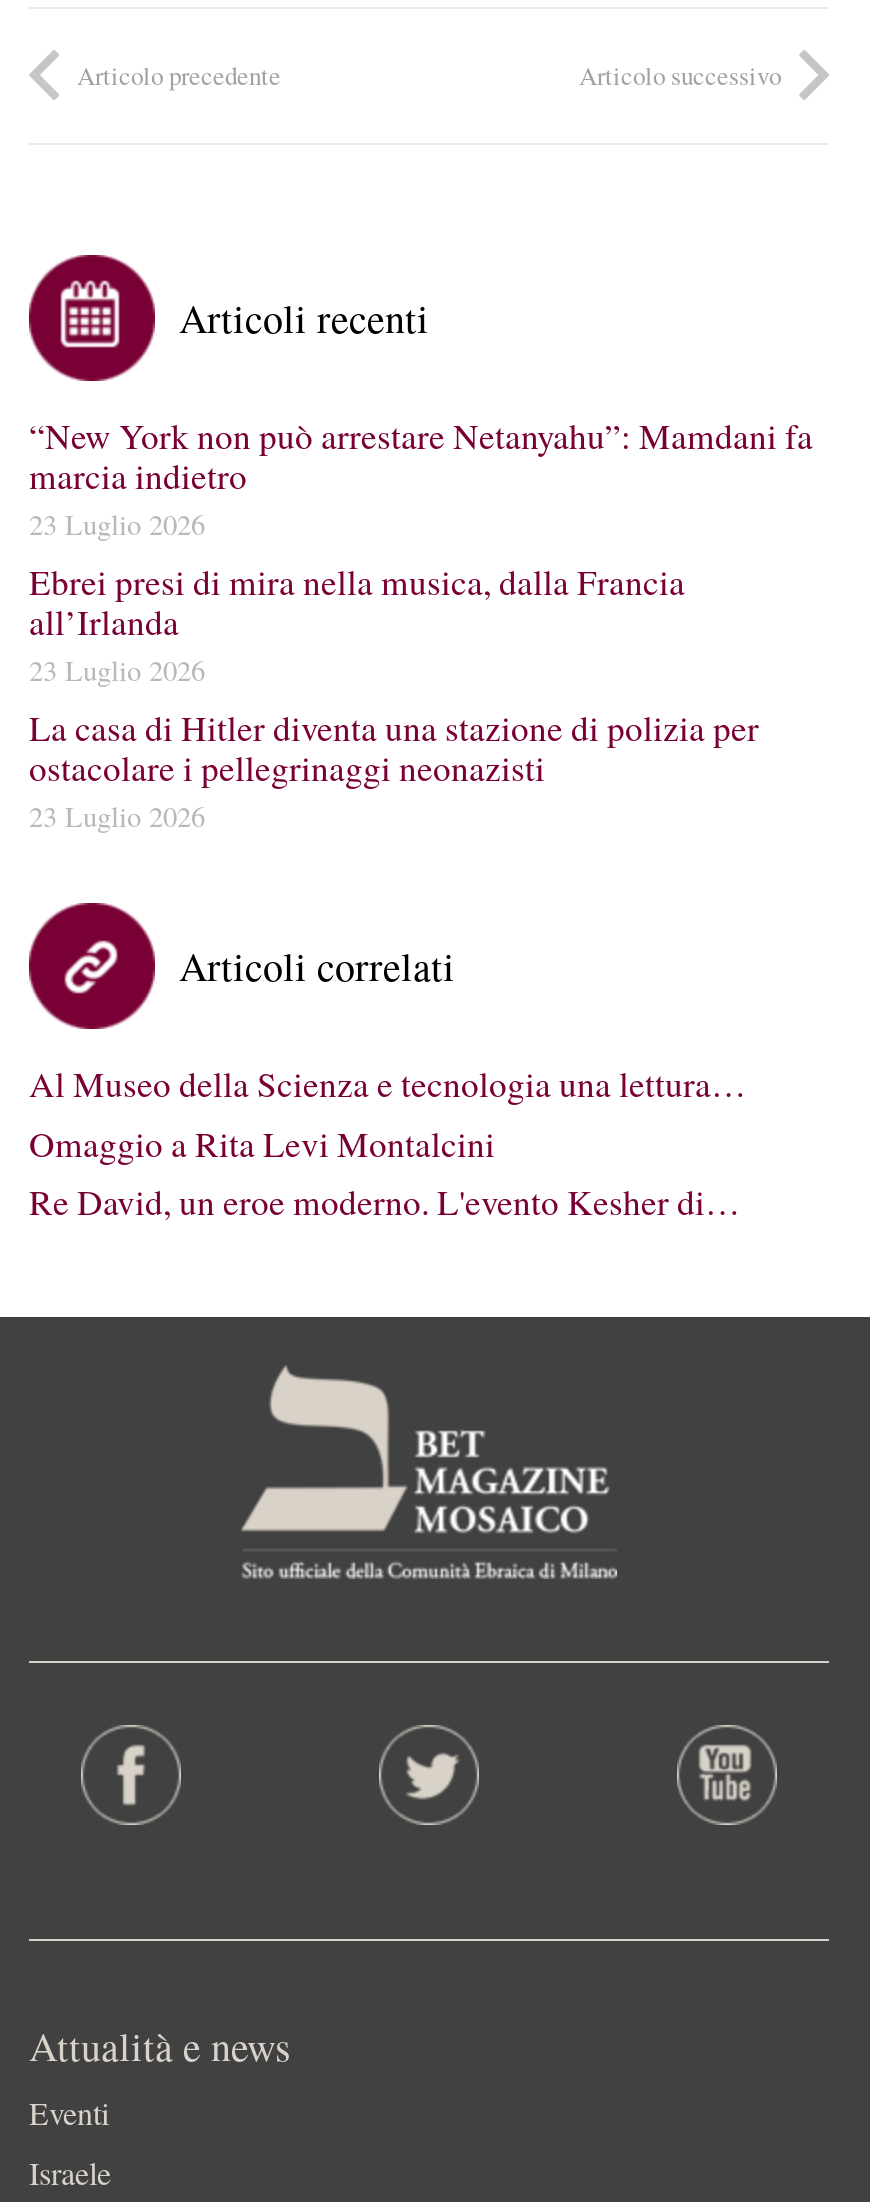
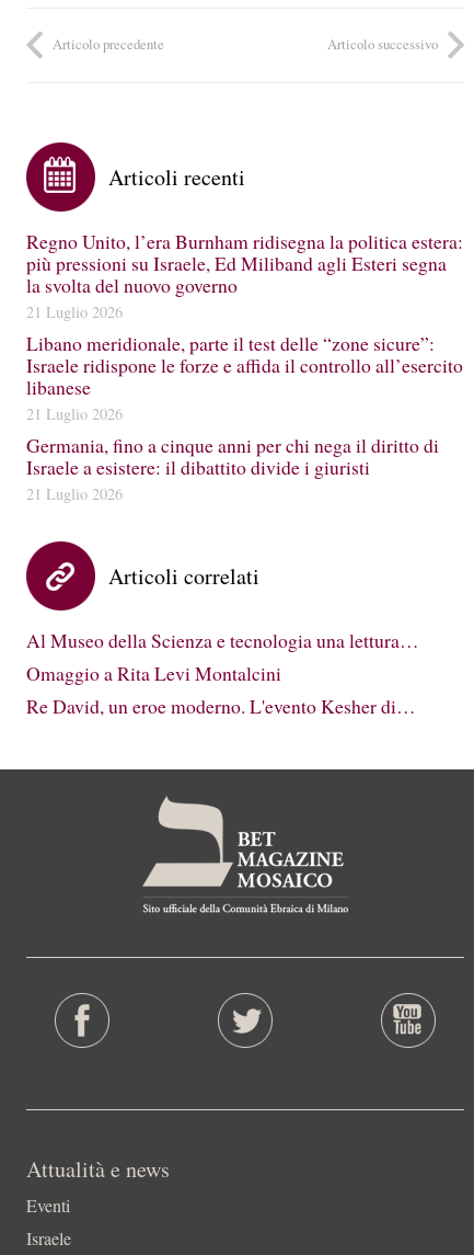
[29,411,813,835] “New York non può arrestare Netanyahu”: Mamdani fa | marcia indietro | 23 Luglio 2026 | Ebrei presi di mira nella musica, dalla Francia | all’Irlanda | 23 Luglio 2026 | La casa di Hitler diventa una stazione di polizia per | ostacolare i pellegrinaggi neonazisti | 23 Luglio 2026 -> [26,228,463,505] Regno Unito, l’era Burnham ridisegna la politica estera: | più pressioni su Israele, Ed Miliband agli Esteri segna | la svolta del nuovo governo | 21 Luglio 2026 | Libano meridionale, parte il test delle “zone sicure”: | Israele ridispone le forze e affida il controllo all’esercito | libanese | 21 Luglio 2026 | Germania, fino a cinque anni per chi nega il diritto di | Israele a esistere: il dibattito divide i giuristi | 21 Luglio 2026

